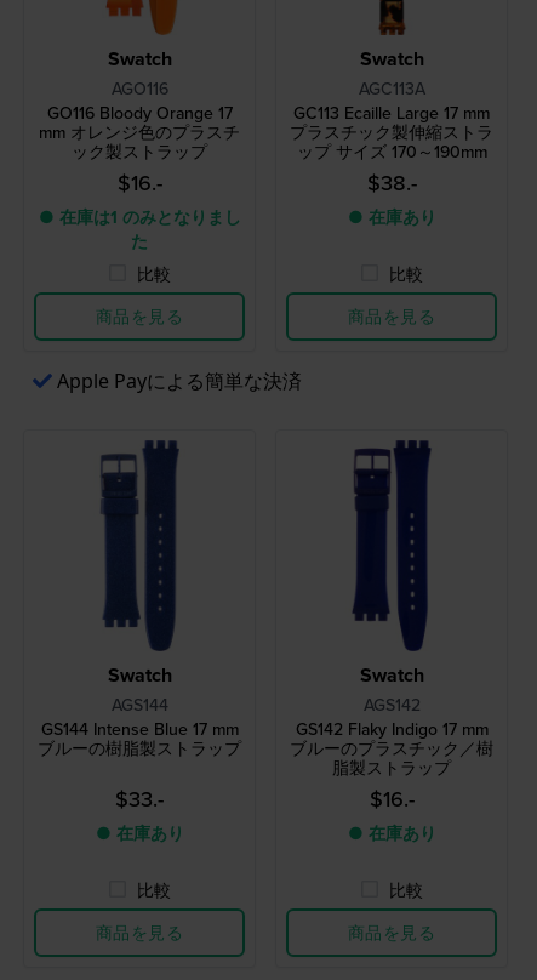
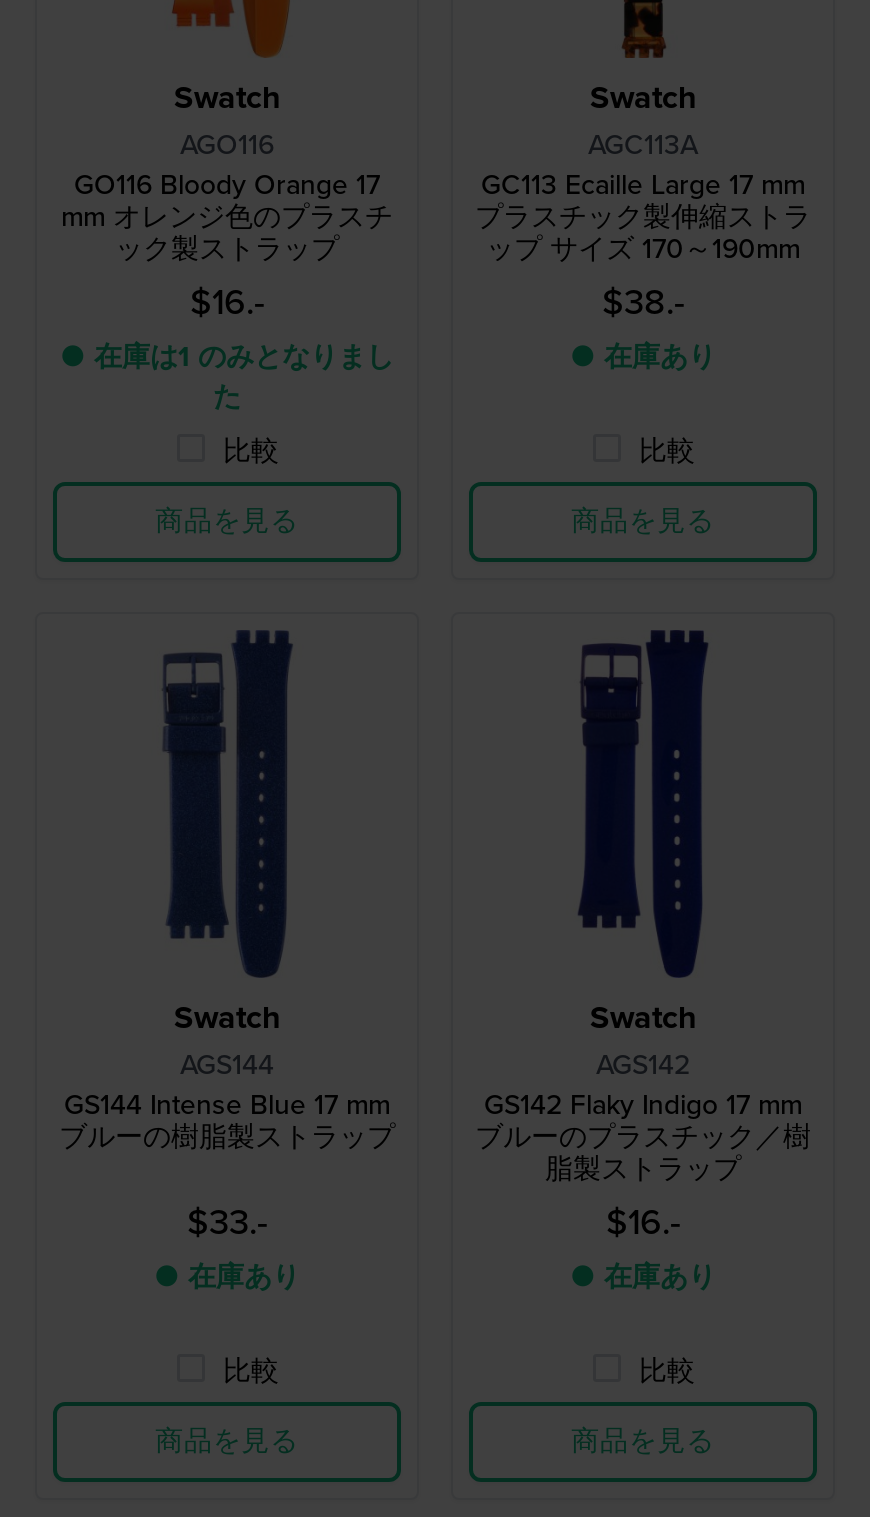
[57,367,302,394] Apple Payによる簡単な決済 -> none

